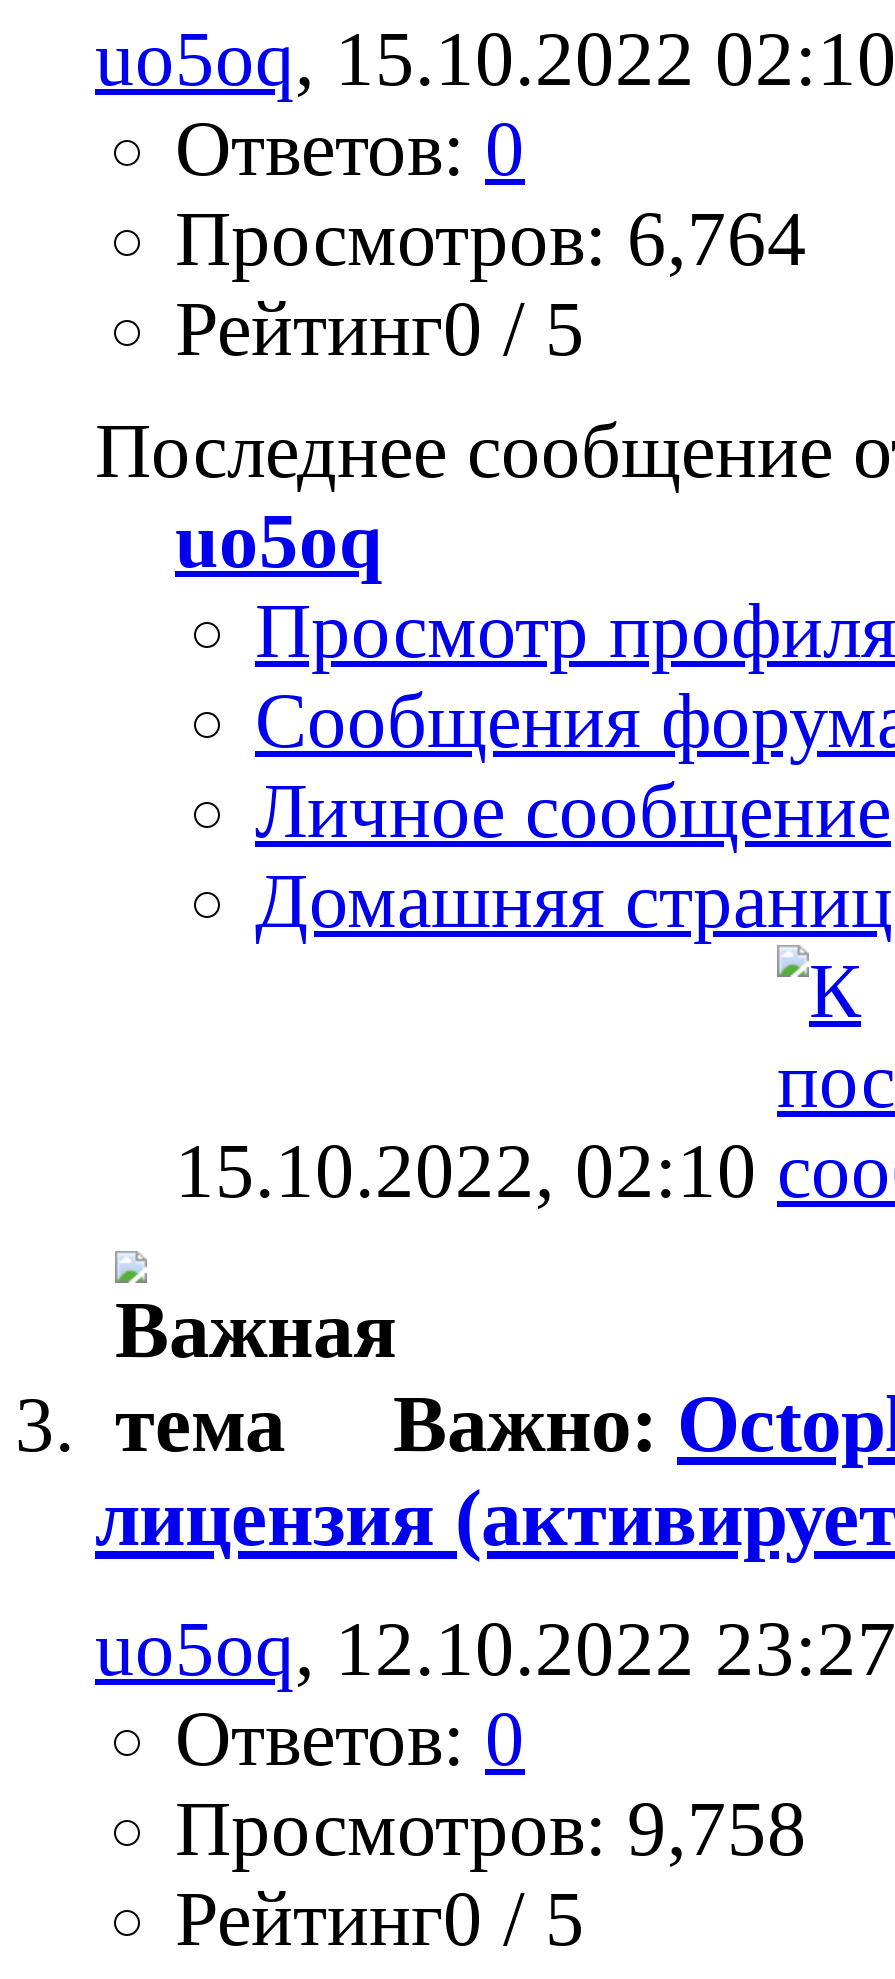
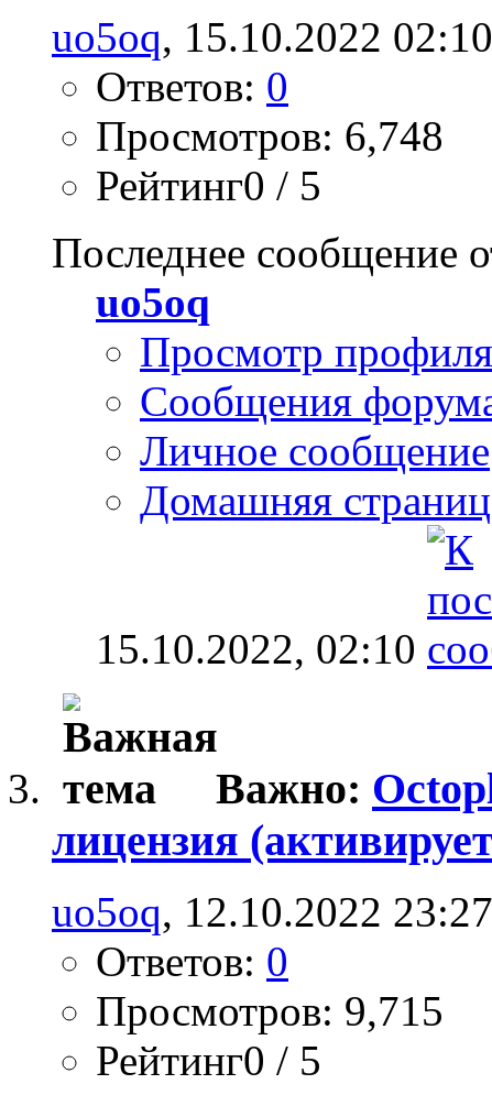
[175,194,807,280] Просмотров: 6,764 -> [96,112,444,159] Просмотров: 6,748
[175,1785,807,1871] Просмотров: 9,758 -> [96,987,444,1034] Просмотров: 9,715

